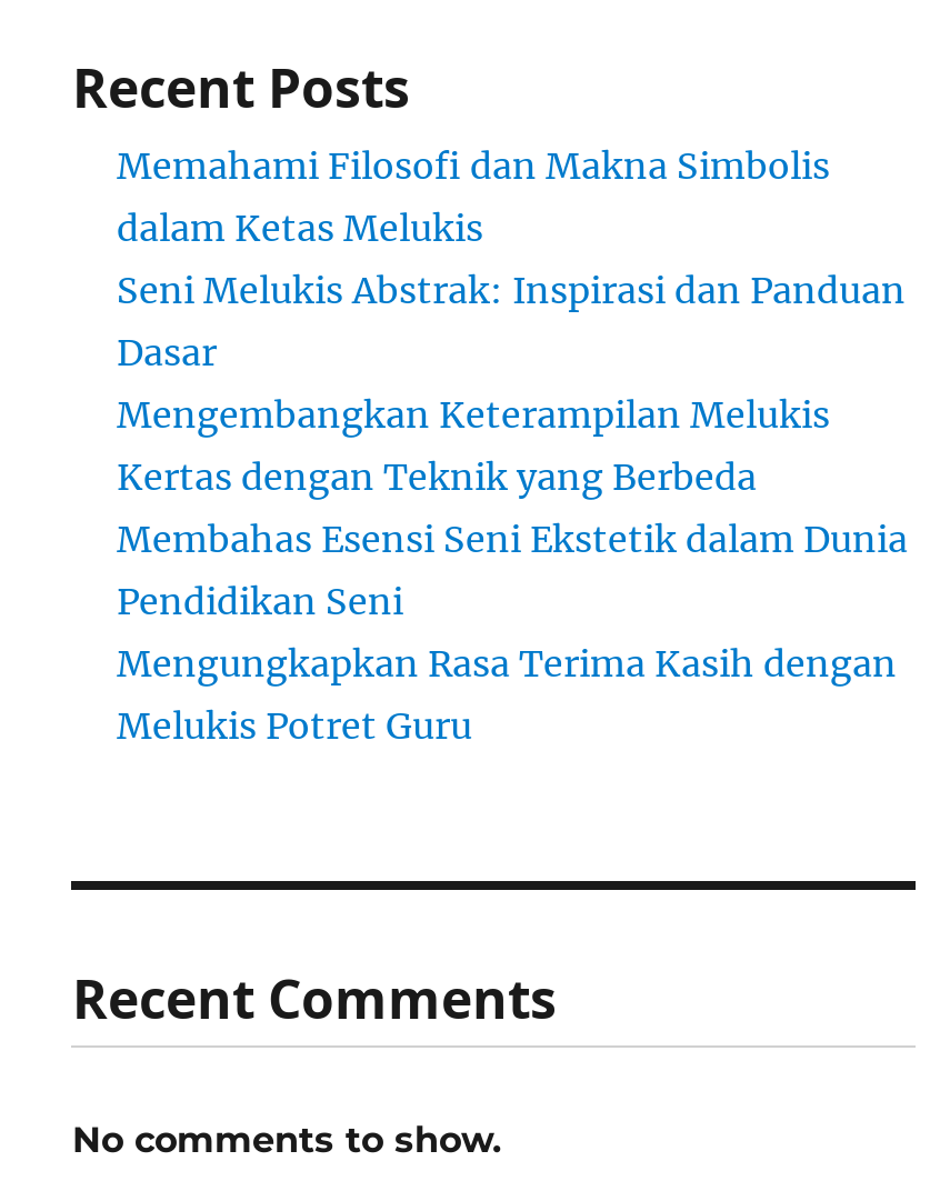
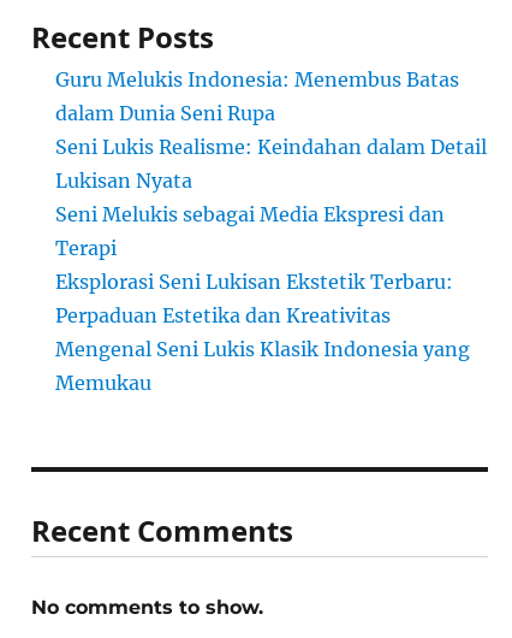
[117,144,908,748] Memahami Filosofi dan Makna Simbolis | dalam Ketas Melukis | Seni Melukis Abstrak: Inspirasi dan Panduan | Dasar | Mengembangkan Keterampilan Melukis | Kertas dengan Teknik yang Berbeda | Membahas Esensi Seni Ekstetik dalam Dunia | Pendidikan Seni | Mengungkapkan Rasa Terima Kasih dengan | Melukis Potret Guru -> [56,68,487,395] Guru Melukis Indonesia: Menembus Batas | dalam Dunia Seni Rupa | Seni Lukis Realisme: Keindahan dalam Detail | Lukisan Nyata | Seni Melukis sebagai Media Ekspresi dan | Terapi | Eksplorasi Seni Lukisan Ekstetik Terbaru: | Perpaduan Estetika dan Kreativitas | Mengenal Seni Lukis Klasik Indonesia yang | Memukau

